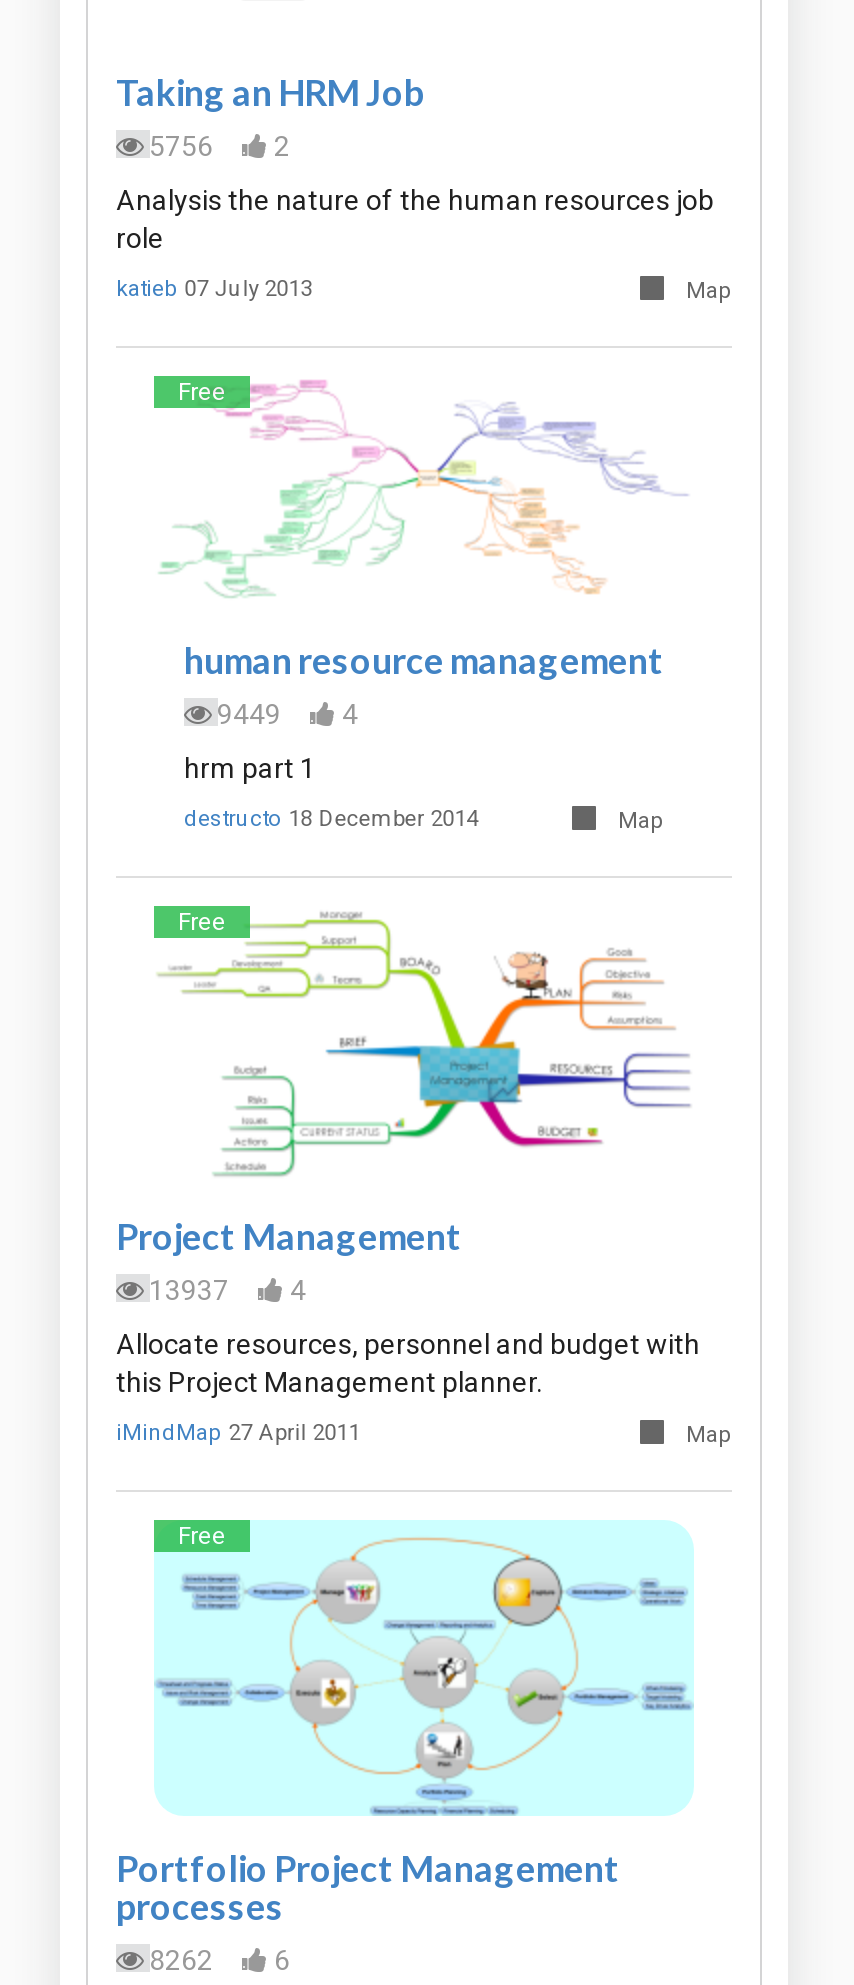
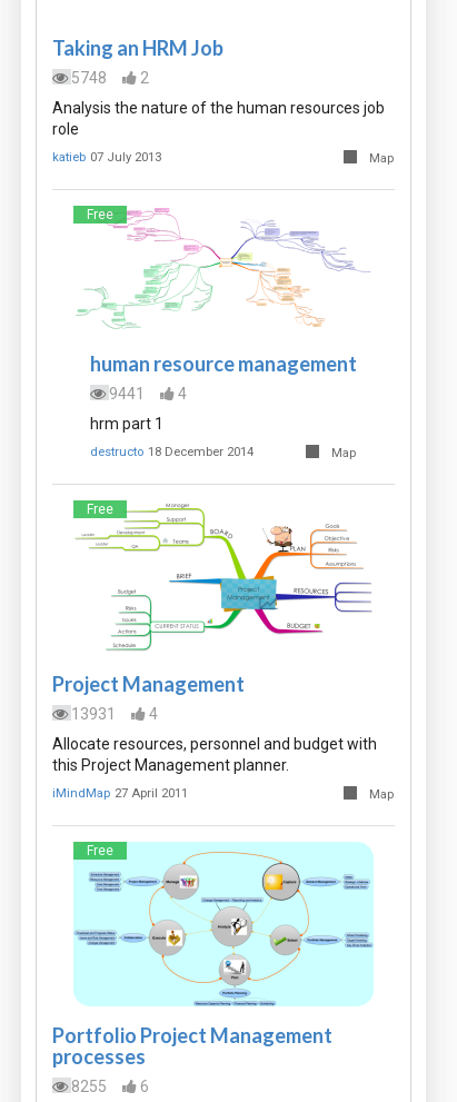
[149,130,290,162] 5756 2 -> [71,69,149,87] 5748 2
[217,698,358,730] 9449 4 -> [108,385,187,402] 9441 4
[149,1274,306,1306] 13937 4 -> [71,705,158,723] 13931 4
[149,1944,290,1976] 8262 6 -> [71,1077,149,1095] 8255 6

